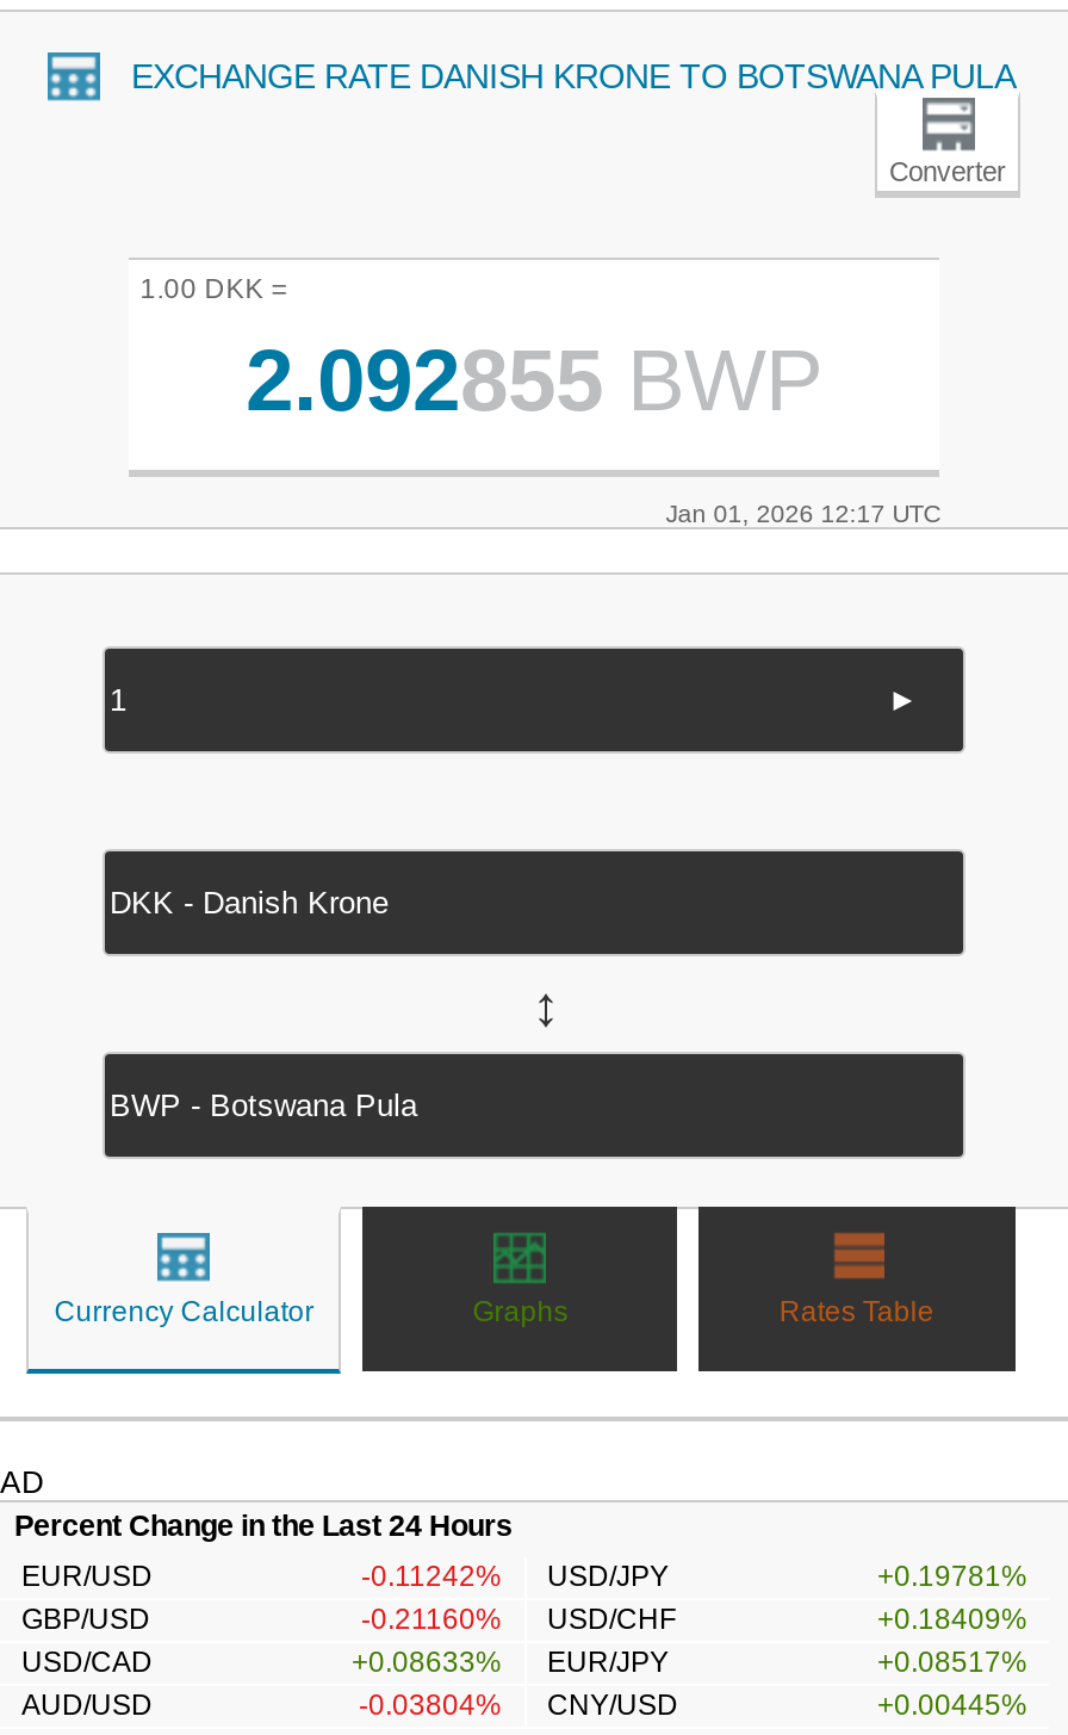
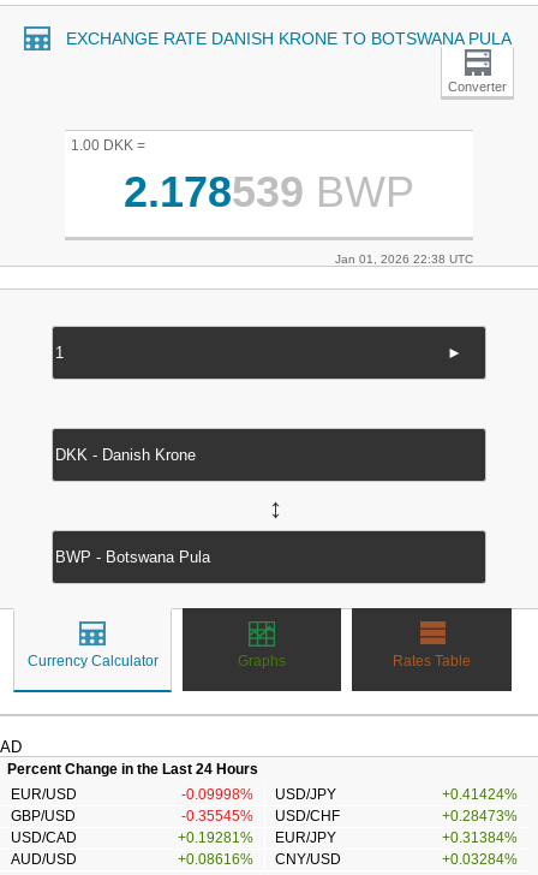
[246,331,822,429] 2.092855 BWP -> [124,167,414,216] 2.178539 BWP
[666,501,940,527] Jan 01, 2026 12:17 UTC -> [335,252,473,266] Jan 01, 2026 22:38 UTC
[361,1560,669,1593] -0.11242% USD/JPY -> [181,786,337,803] -0.09998% USD/JPY
[877,1560,1027,1593] +0.19781% -> [442,786,518,803] +0.41424%
[361,1603,676,1636] -0.21160% USD/CHF -> [181,808,340,825] -0.35545% USD/CHF
[877,1603,1027,1636] +0.18409% -> [442,808,518,825] +0.28473%
[352,1646,669,1679] +0.08633% EUR/JPY -> [177,829,337,846] +0.19281% EUR/JPY
[877,1646,1027,1679] +0.08517% -> [442,829,518,846] +0.31384%
[359,1688,678,1722] -0.03804% CNY/USD -> [177,851,342,868] +0.08616% CNY/USD
[877,1688,1027,1722] +0.00445% -> [442,851,518,868] +0.03284%

